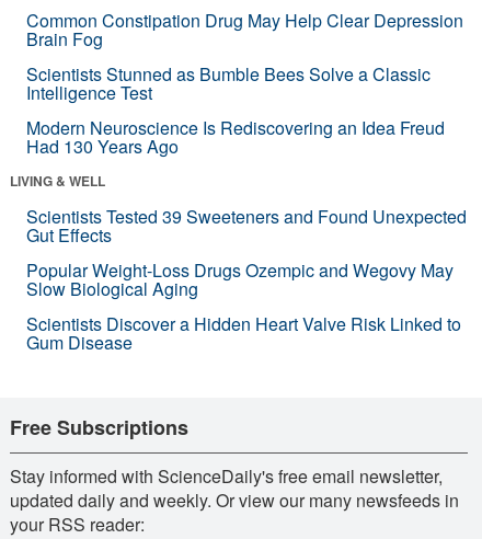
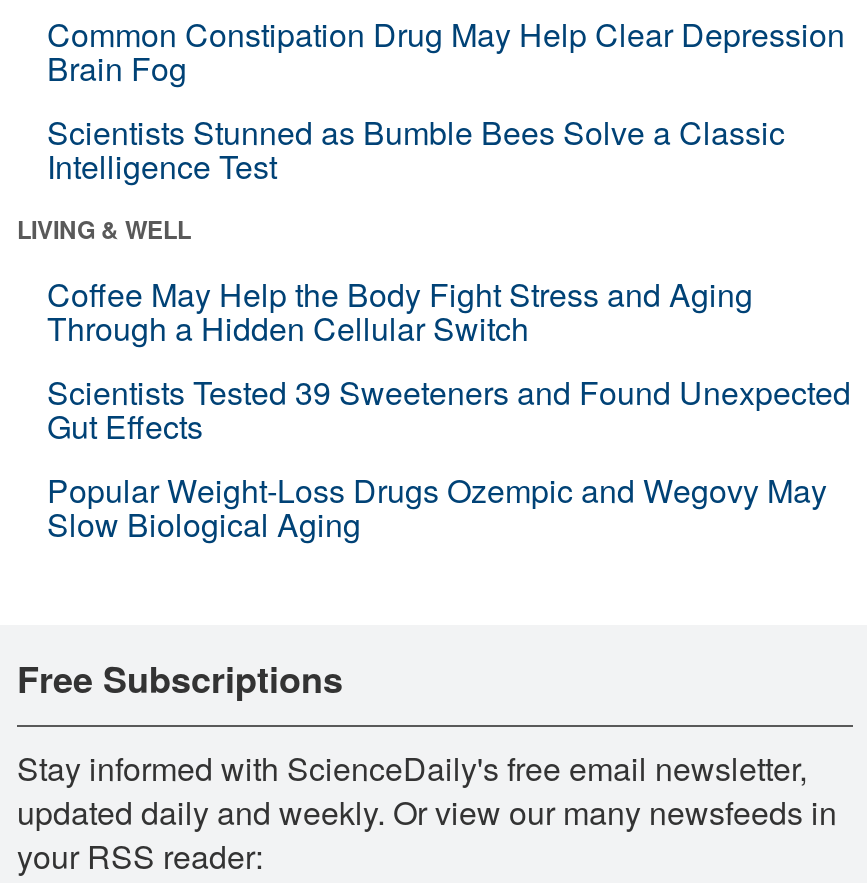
[26,115,445,159] Modern Neuroscience Is Rediscovering an Idea Freud | Had 130 Years Ago -> none
none -> [47,271,753,351] Coffee May Help the Body Fight Stress and Aging | Through a Hidden Cellular Switch
[26,311,461,355] Scientists Discover a Hidden Heart Valve Risk Linked to | Gum Disease -> none

